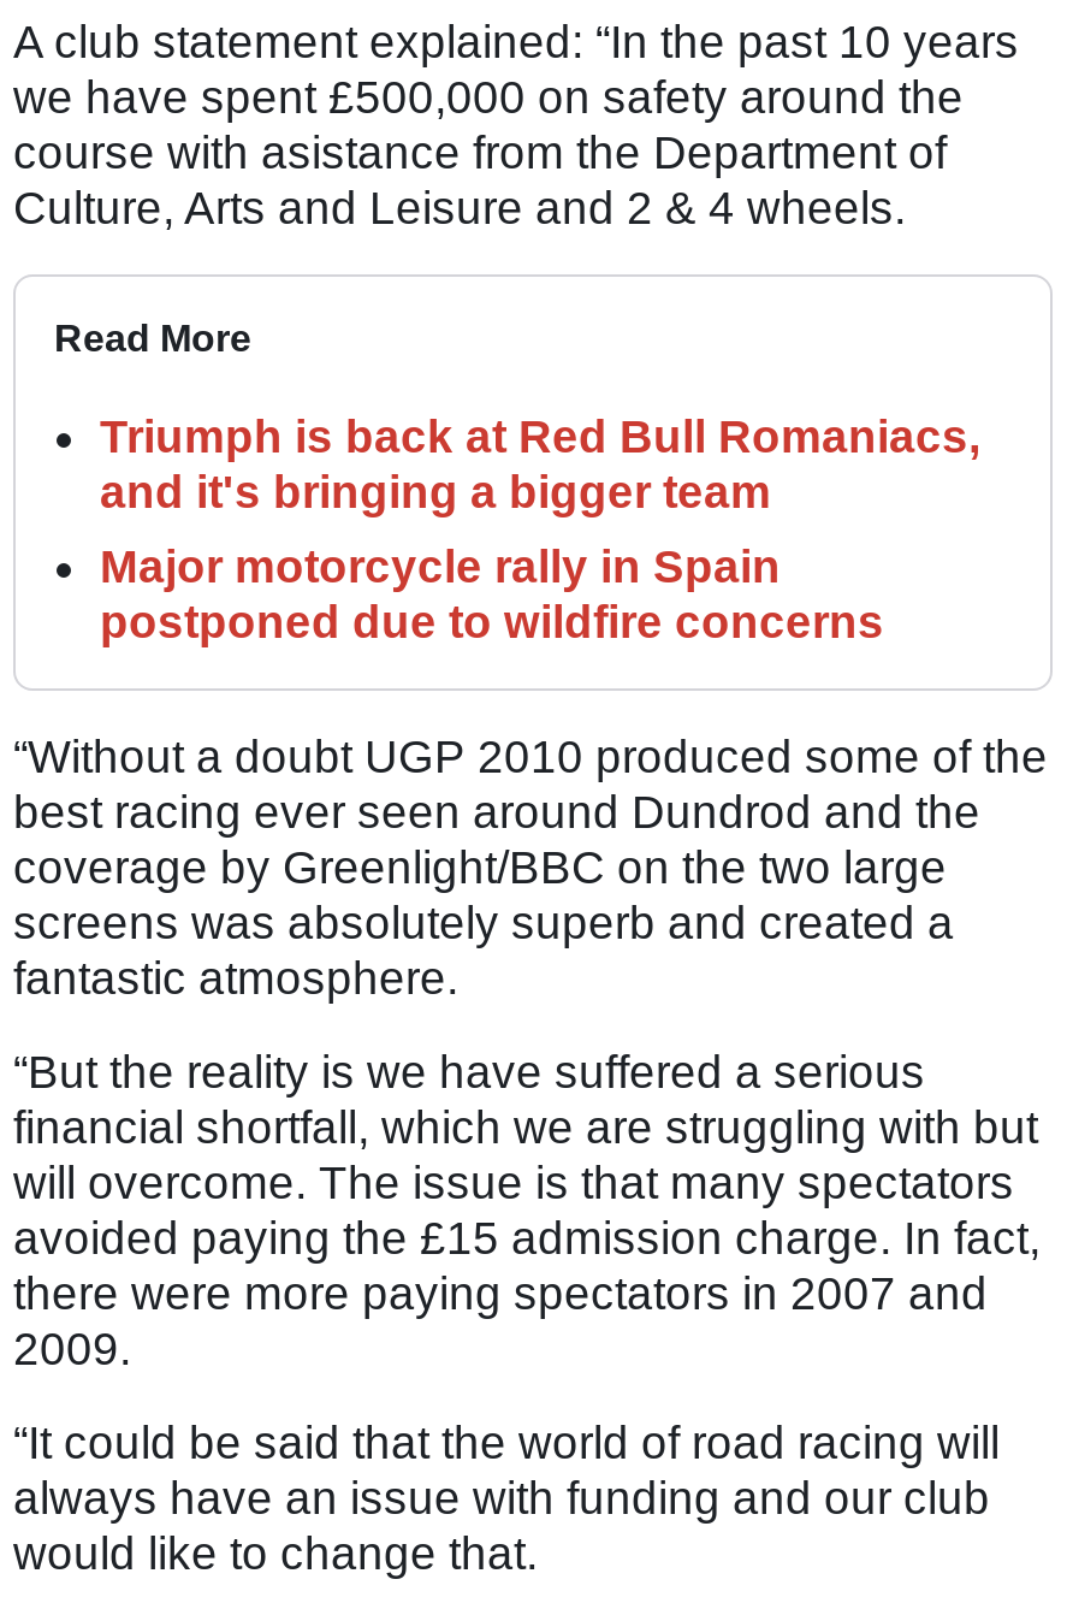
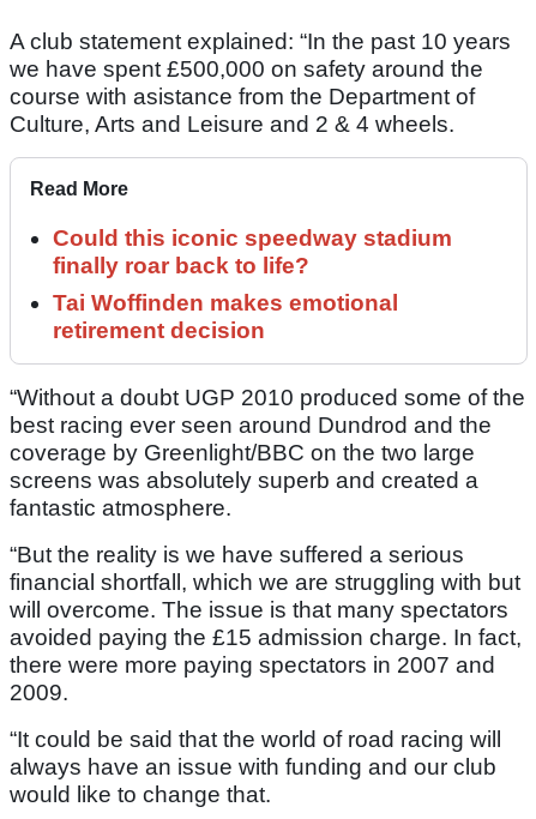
[100,412,980,518] Triumph is back at Red Bull Romaniacs, | and it's bringing a bigger team -> [53,225,452,278] Could this iconic speedway stadium | finally roar back to life?
[100,542,884,648] Major motorcycle rally in Spain | postponed due to wildfire concerns -> [53,290,398,343] Tai Woffinden makes emotional | retirement decision

